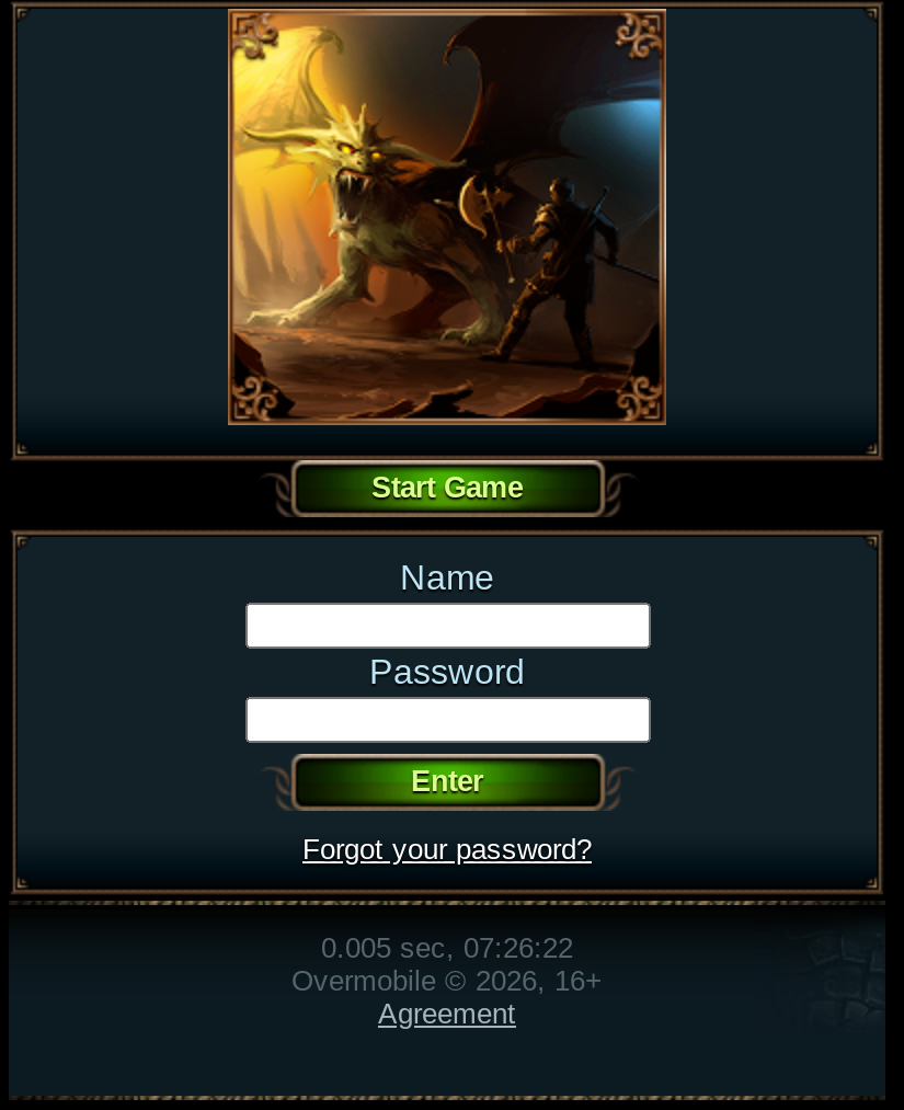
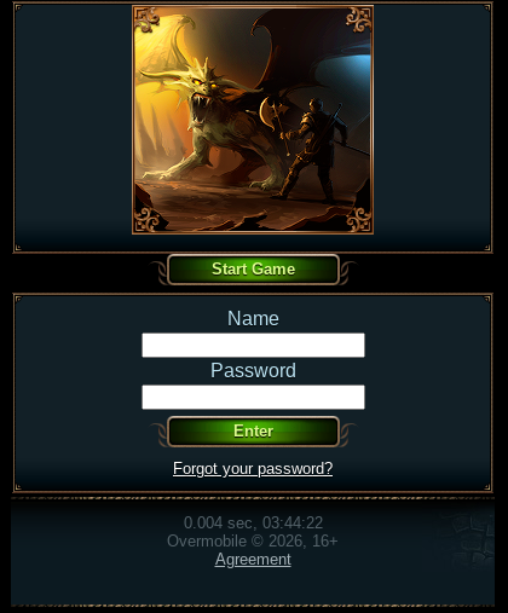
[321,930,573,963] 0.005 sec, 07:26:22 -> [183,513,322,531] 0.004 sec, 03:44:22

